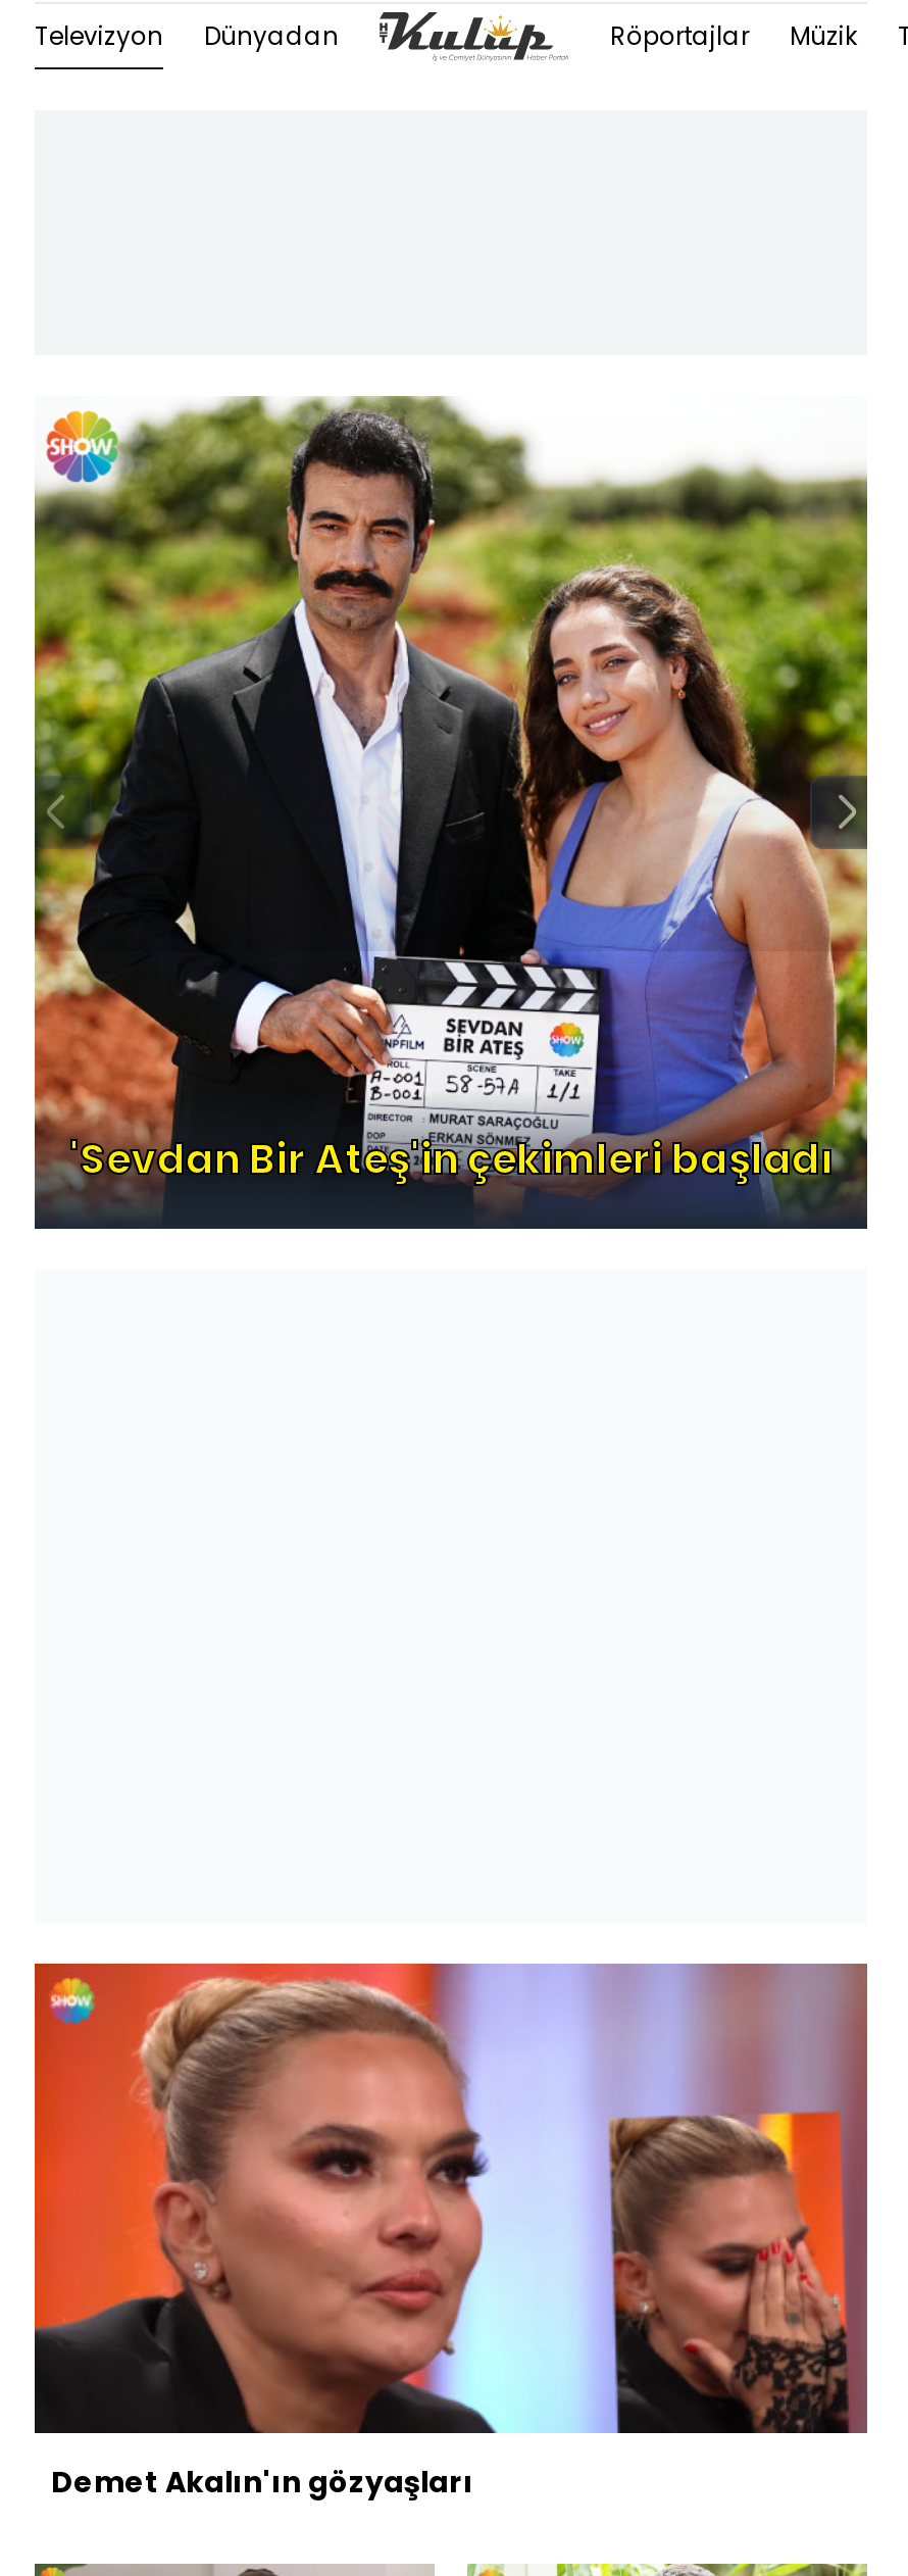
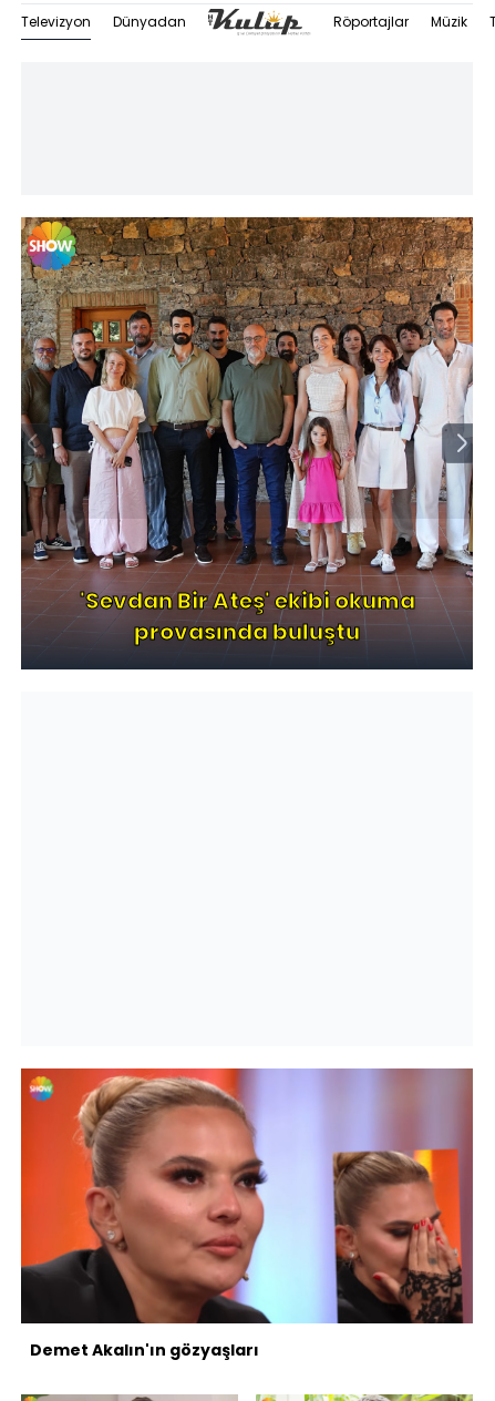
[33,396,869,1188] [image] | 'Sevdan Bir Ateş'in çekimleri başladı -> [20,216,474,647] [image] | 'Sevdan Bir Ateş' ekibi okuma | provasında buluştu

